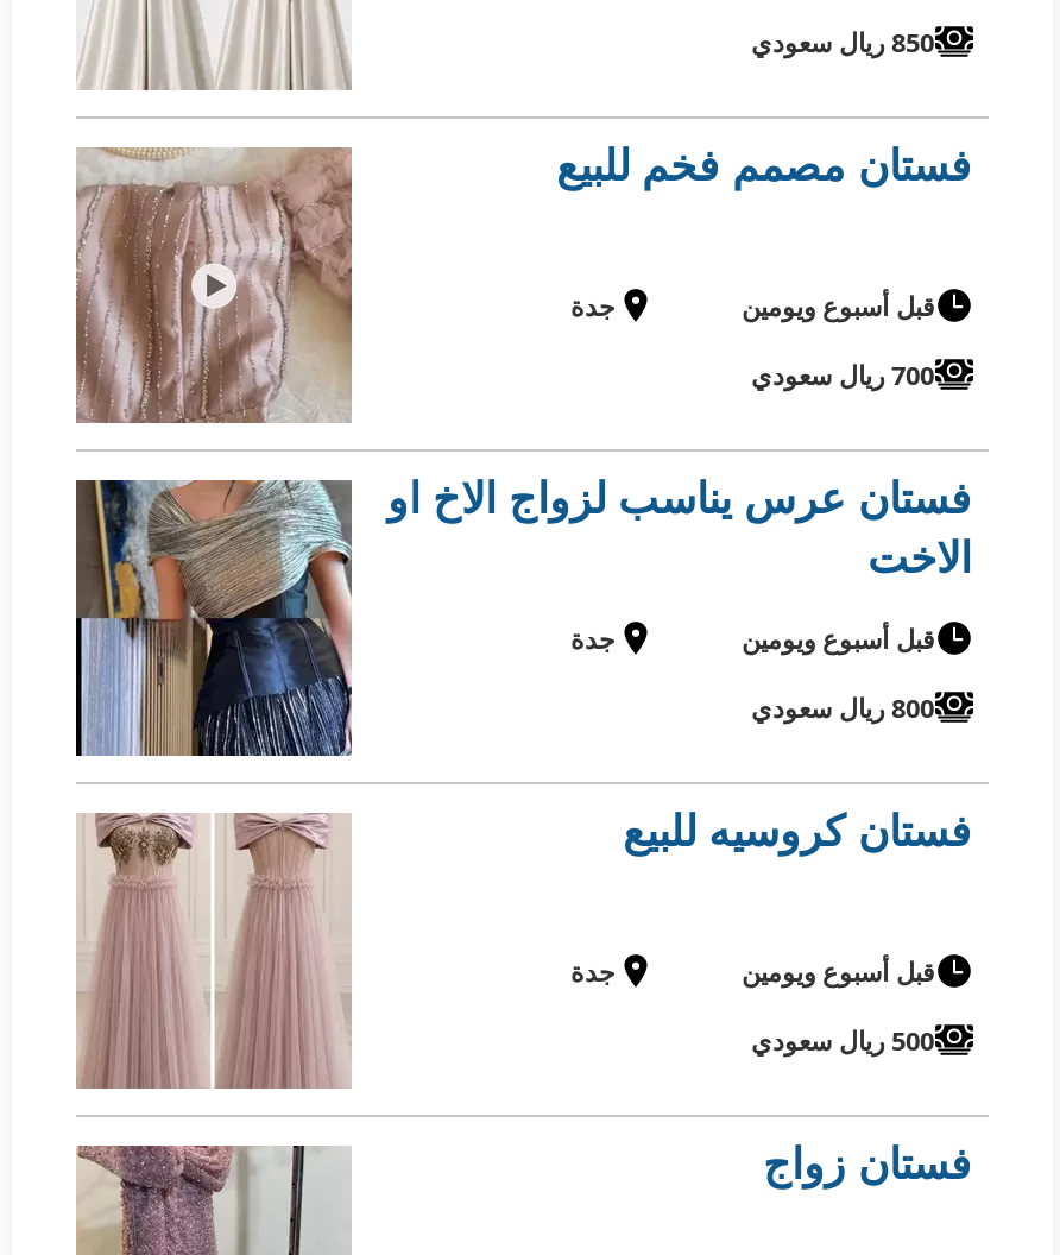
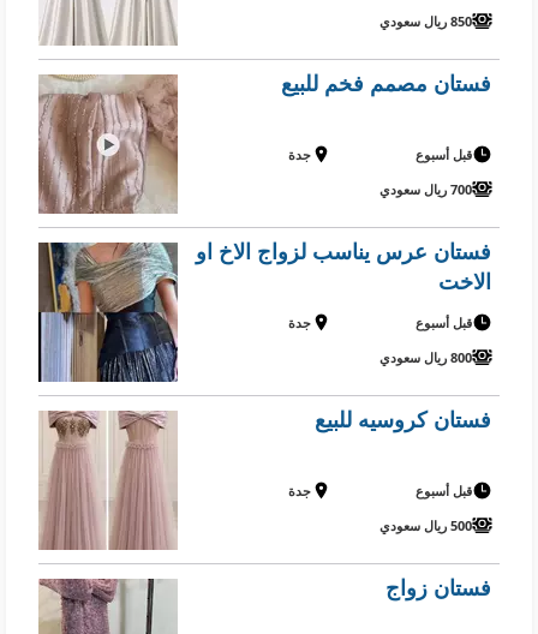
[742,288,934,323] قبل أسبوع ويومين -> [416,145,472,163] قبل أسبوع
[742,620,934,656] قبل أسبوع ويومين -> [416,313,472,331] قبل أسبوع
[742,953,934,989] قبل أسبوع ويومين -> [416,482,472,500] قبل أسبوع

